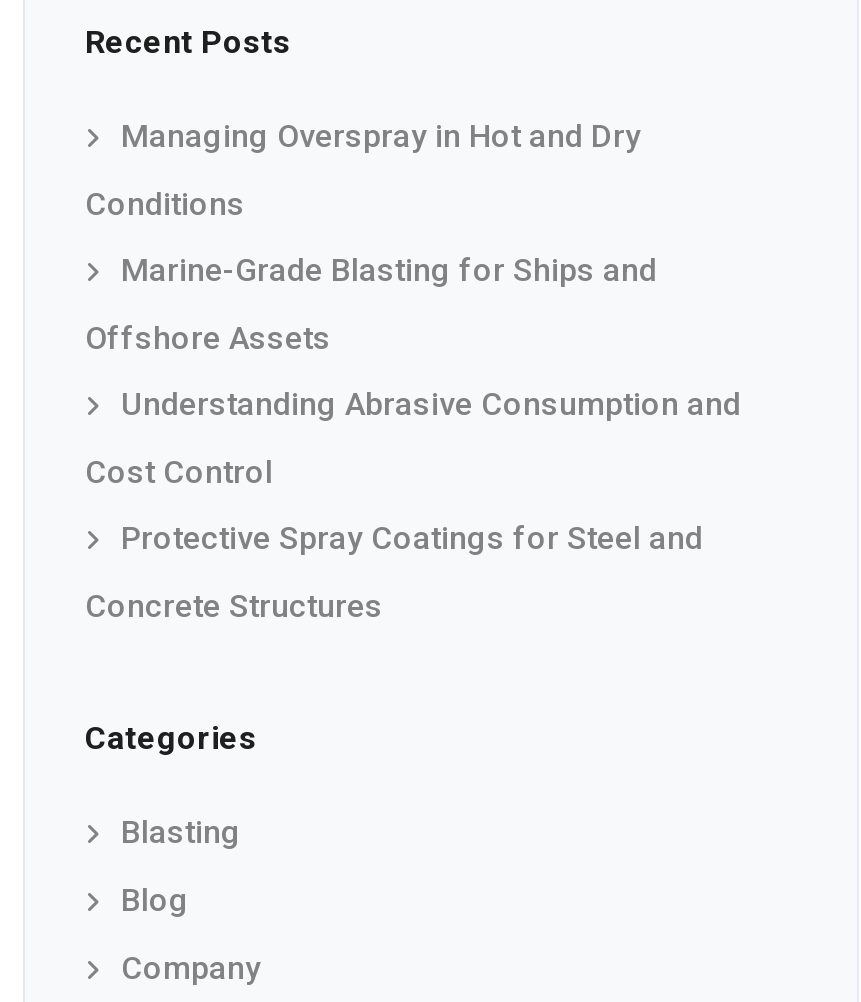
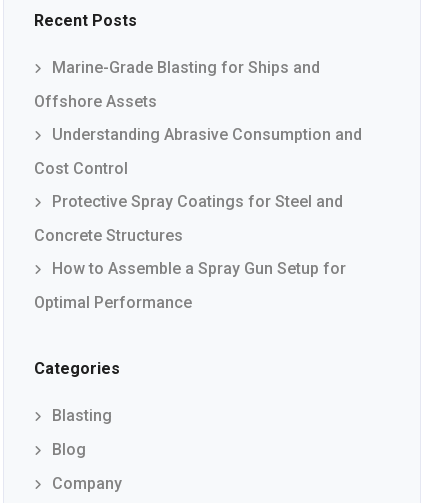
[85,118,641,224] Managing Overspray in Hot and Dry | Conditions -> none
moved [85,252,741,626] -> [34,58,362,245]: Marine-Grade Blasting for Ships and | Offshore Assets | Understanding Abrasive Consumption and | Cost Control | Protective Spray Coatings for Steel and | Concrete Structures
none -> [34,259,346,312] How to Assemble a Spray Gun Setup for | Optimal Performance

